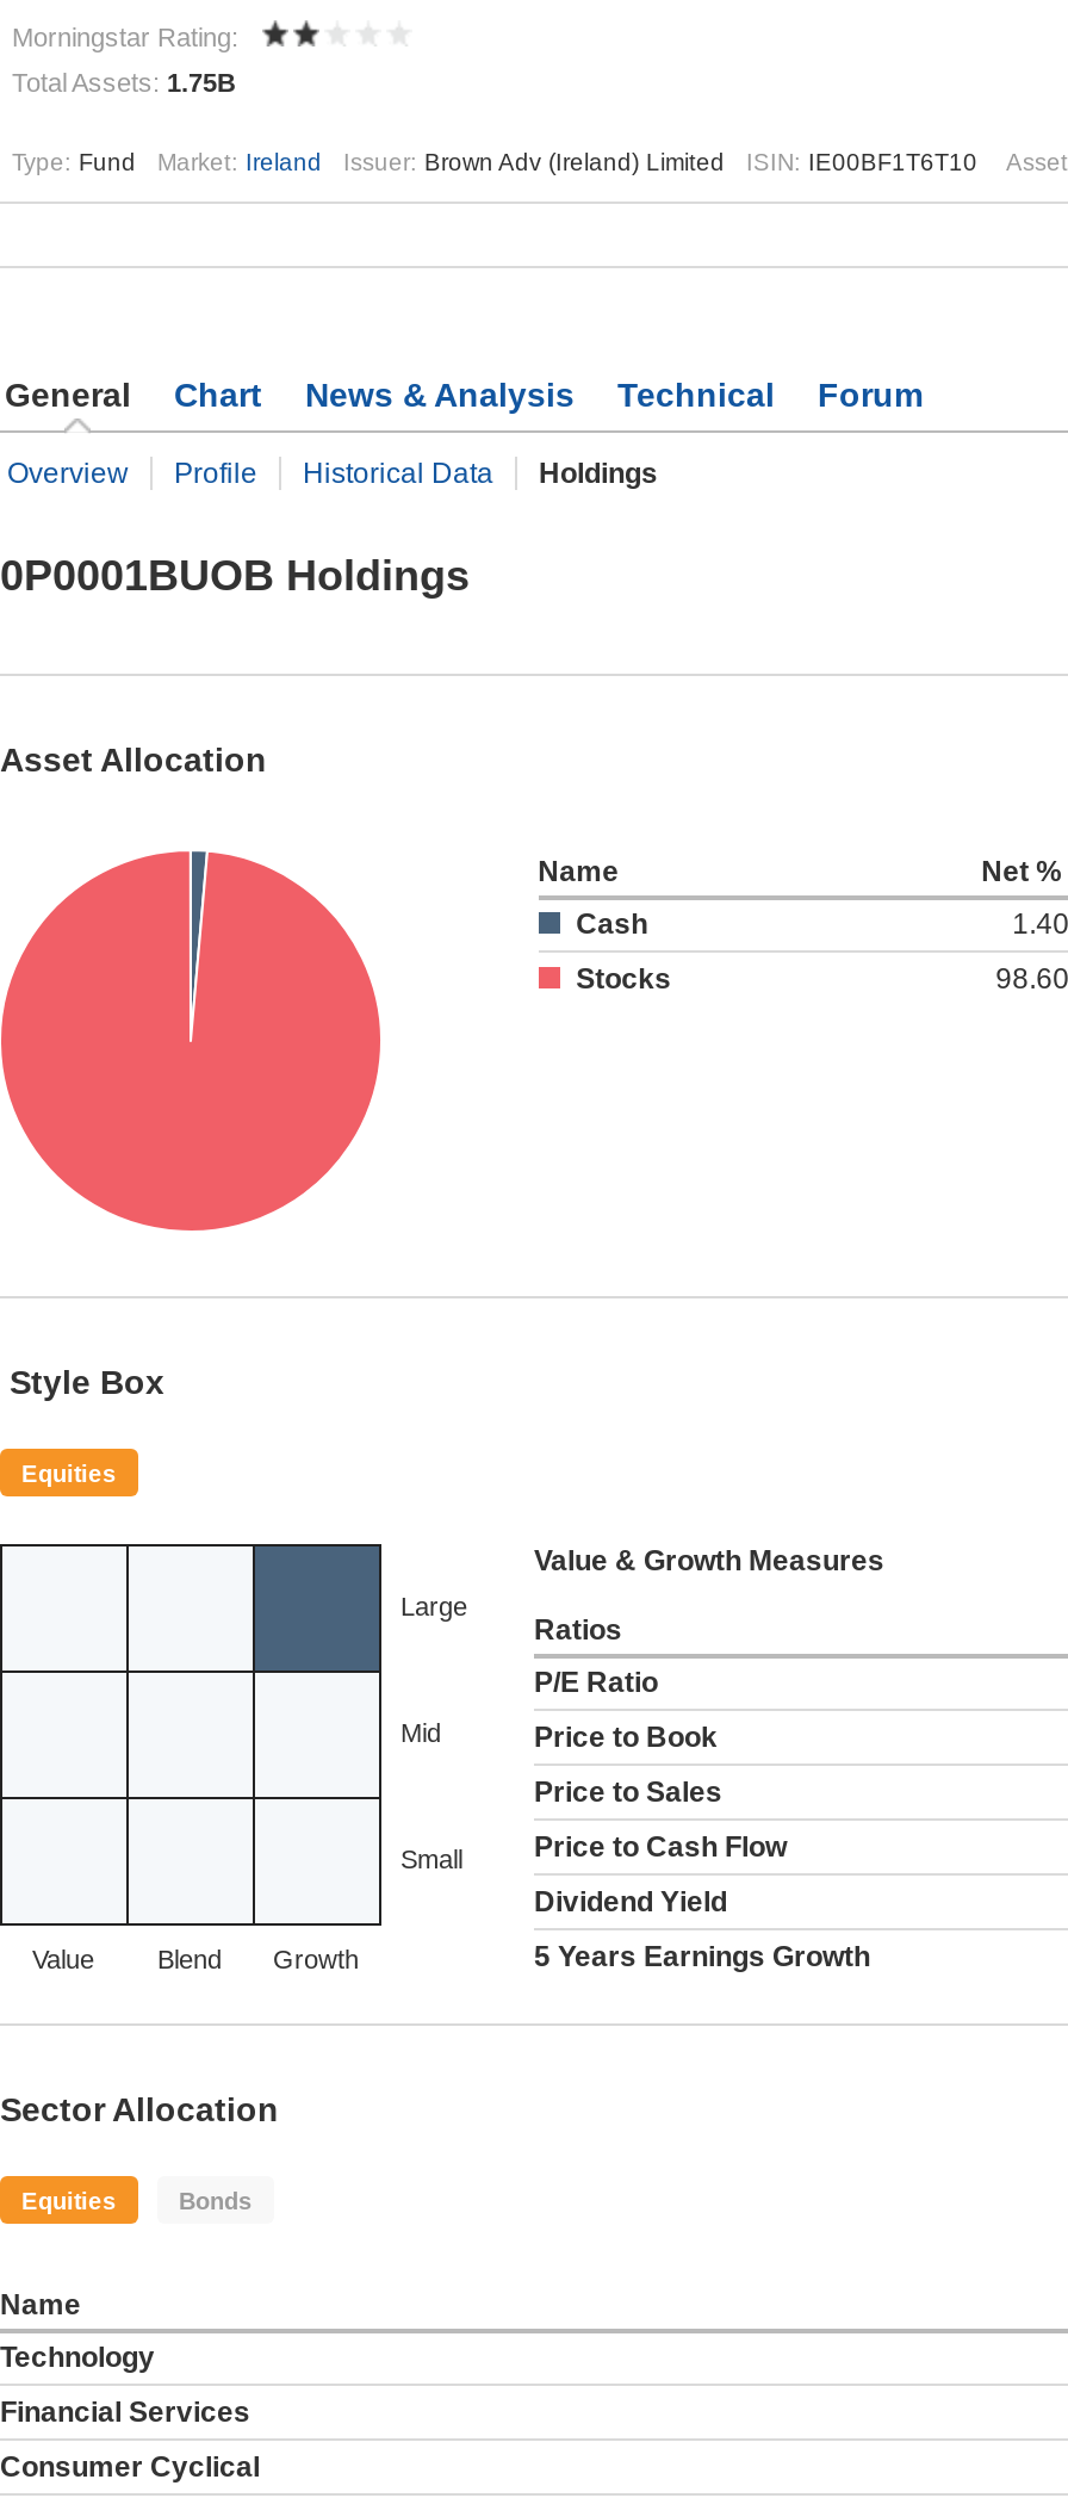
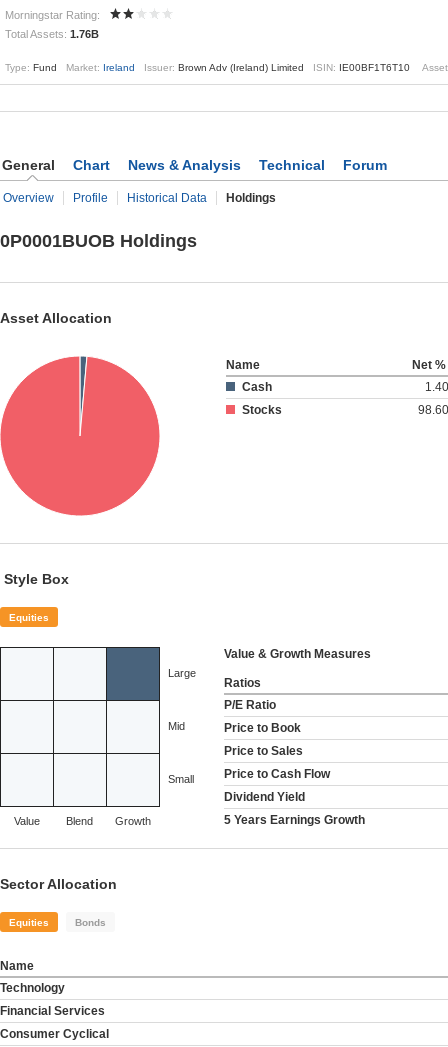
[12,68,236,97] Total Assets: 1.75B -> [5,28,99,40] Total Assets: 1.76B

